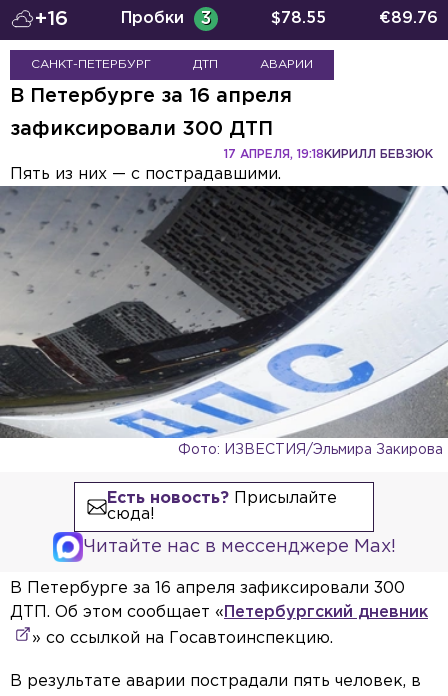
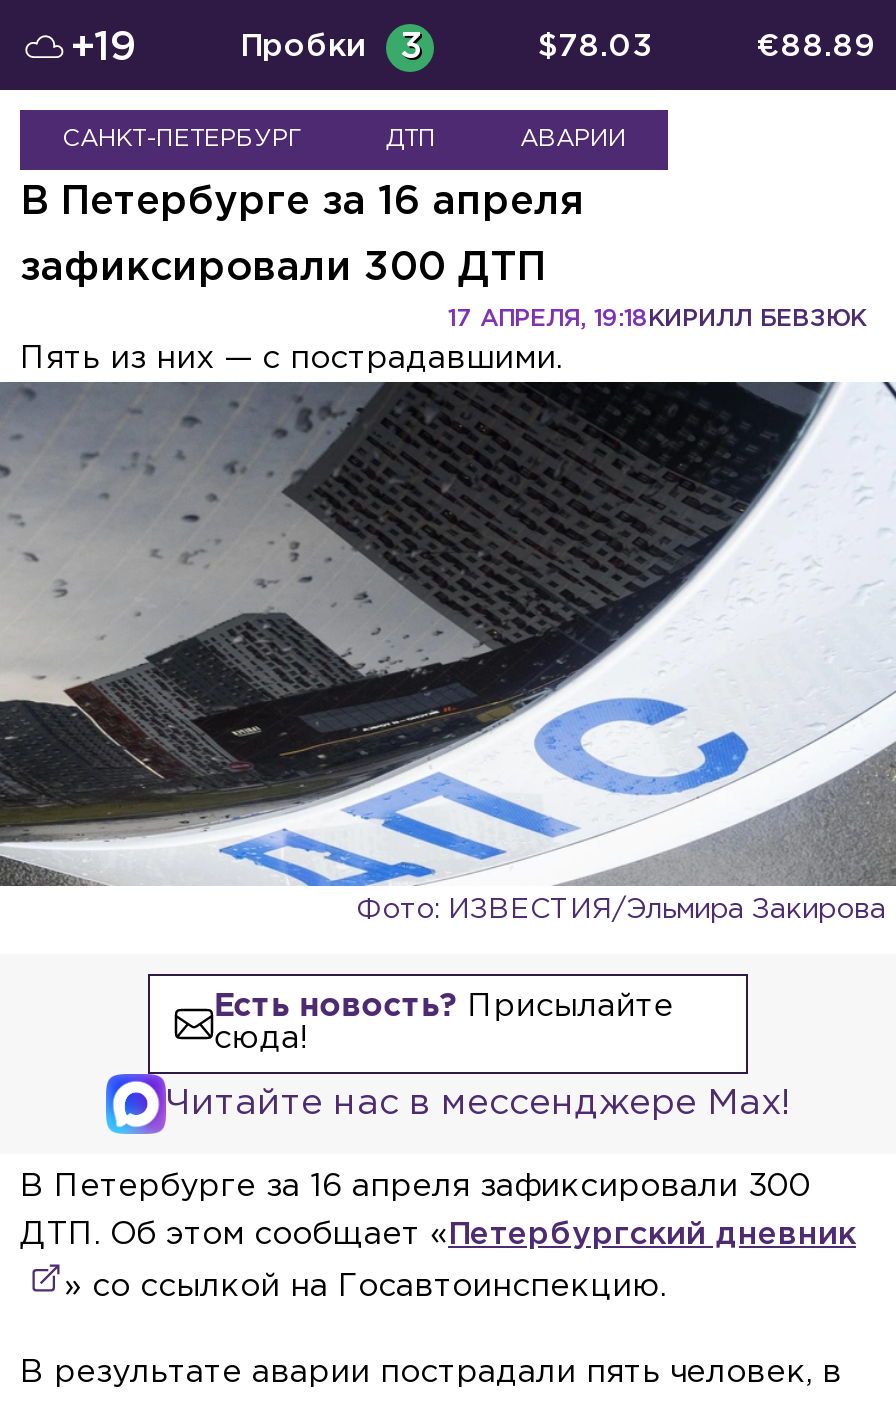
[35,10,68,28] +16 -> [70,30,136,66] +19
[271,11,326,26] $78.55 -> [538,32,652,62] $78.03
[379,11,438,26] €89.76 -> [756,32,876,62] €88.89

